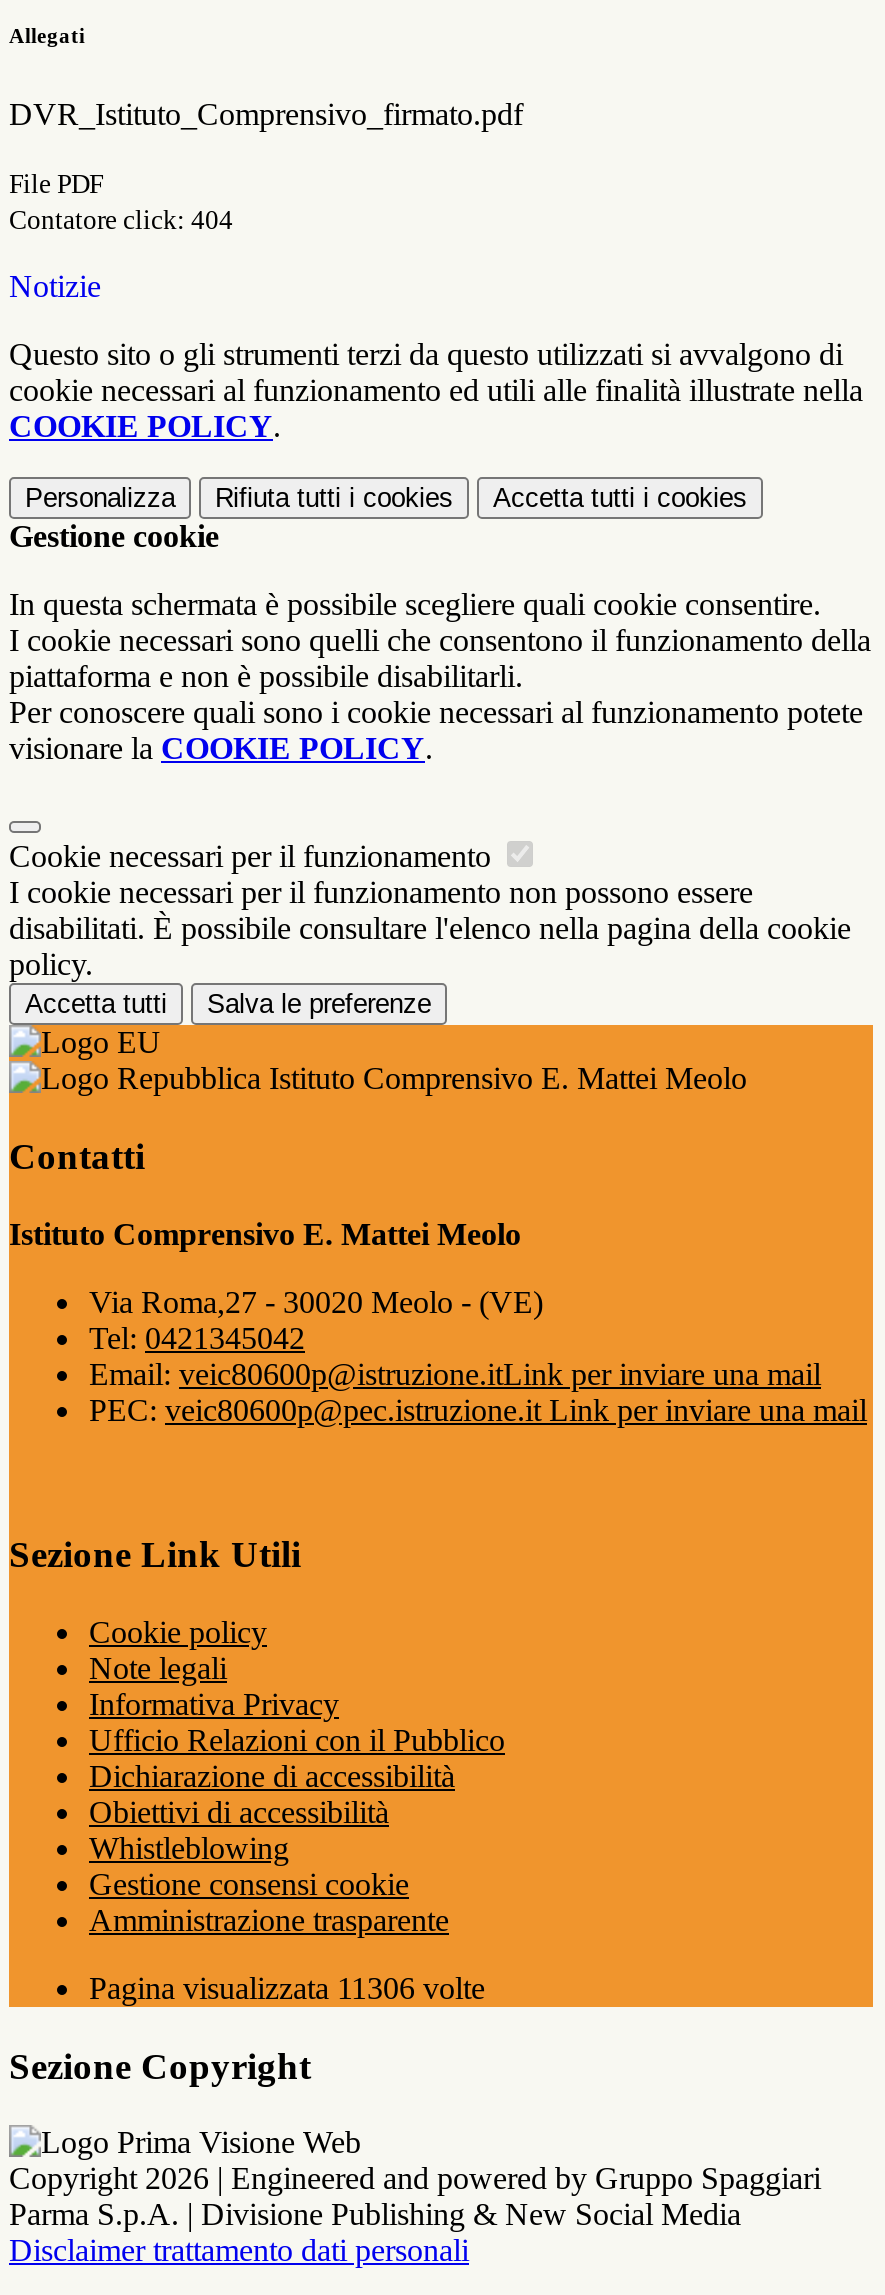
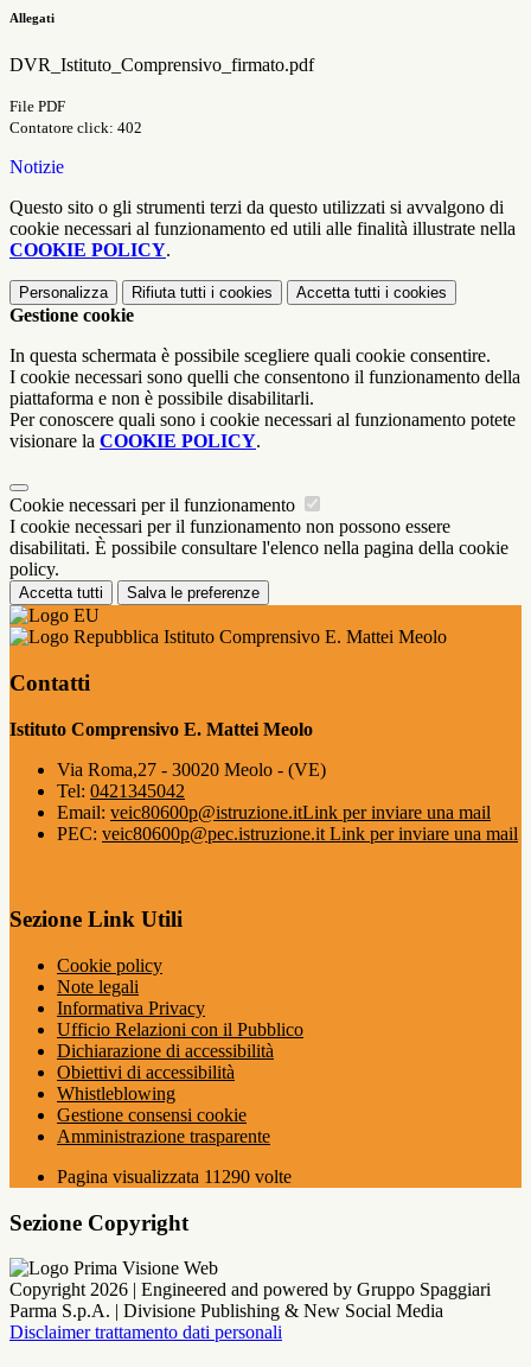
[9,205,233,235] Contatore click: 404 -> [9,119,142,137] Contatore click: 402
[89,1971,485,2005] Pagina visualizzata 11306 volte -> [57,1166,292,1187] Pagina visualizzata 11290 volte

